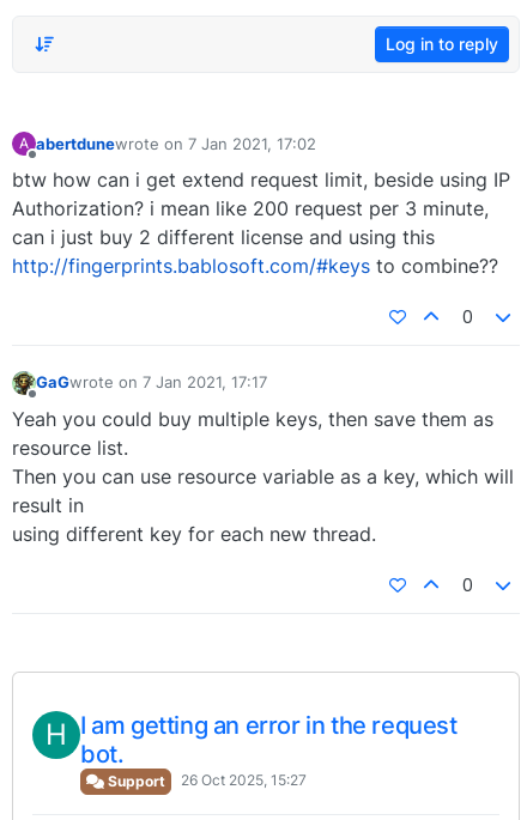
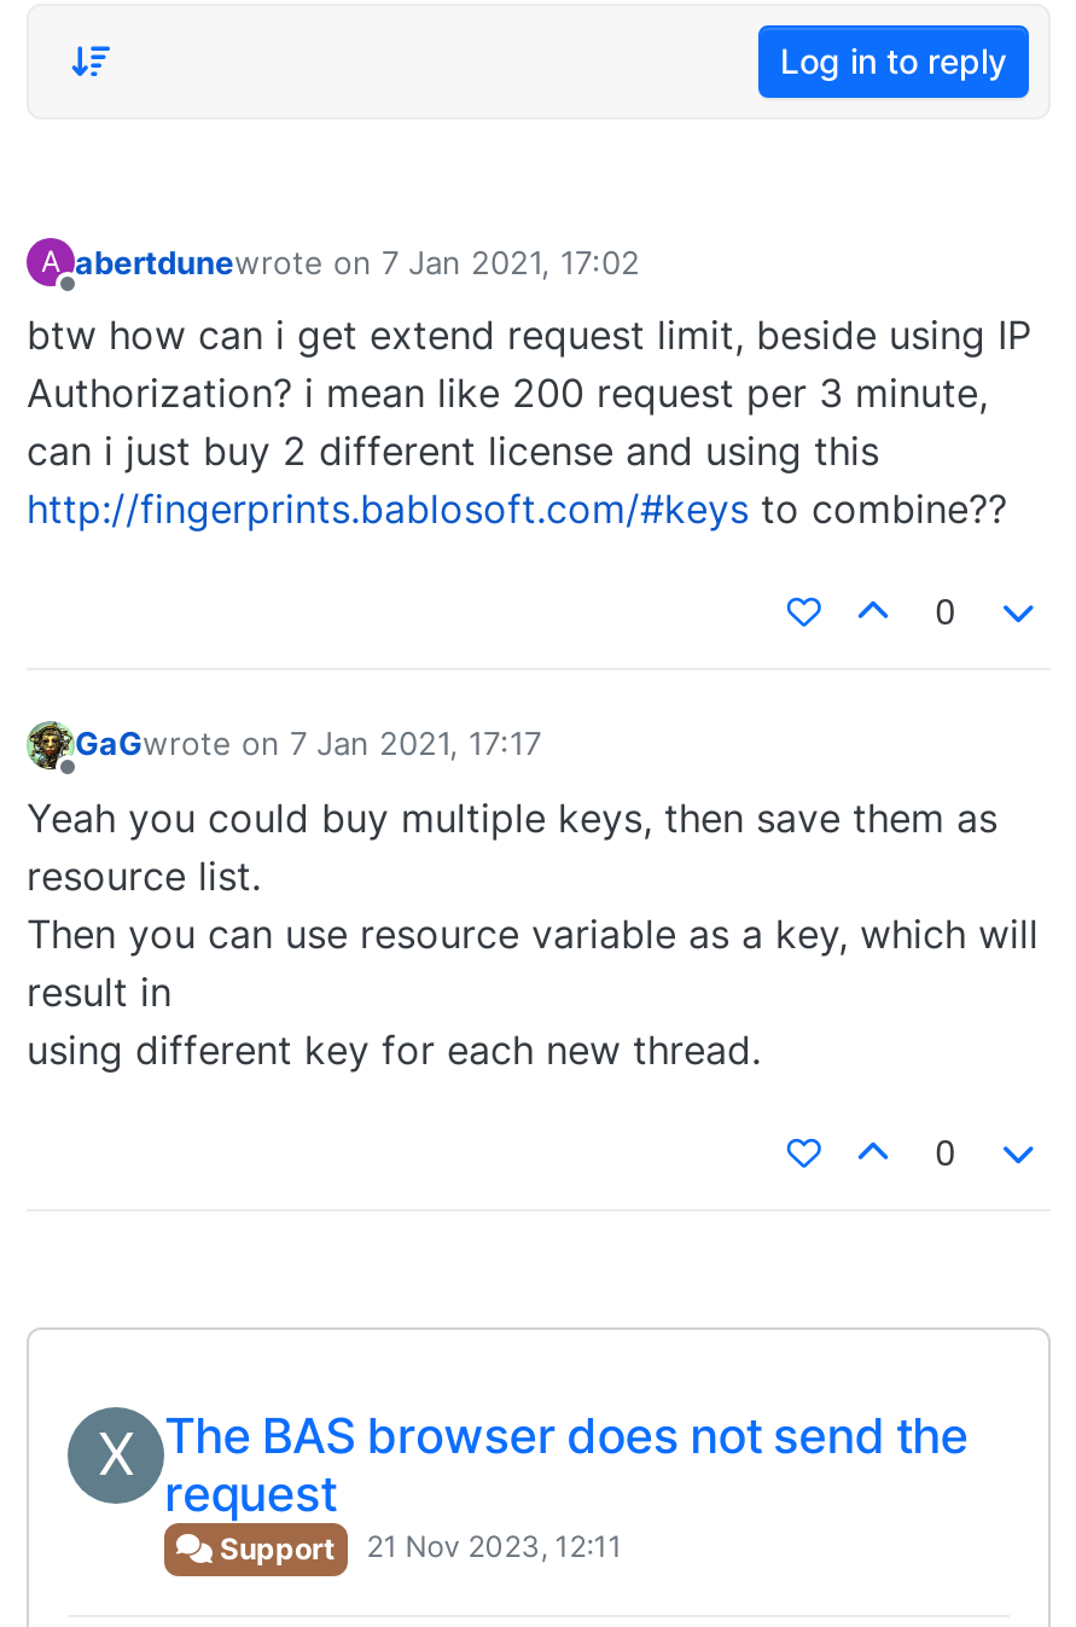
[46,711,457,768] H I am getting an error in the request | bot. -> [98,1406,968,1522] X The BAS browser does not send the | request
[104,771,306,790] Support 26 Oct 2025, 15:27 -> [213,1527,623,1566] Support 21 Nov 2023, 12:11

